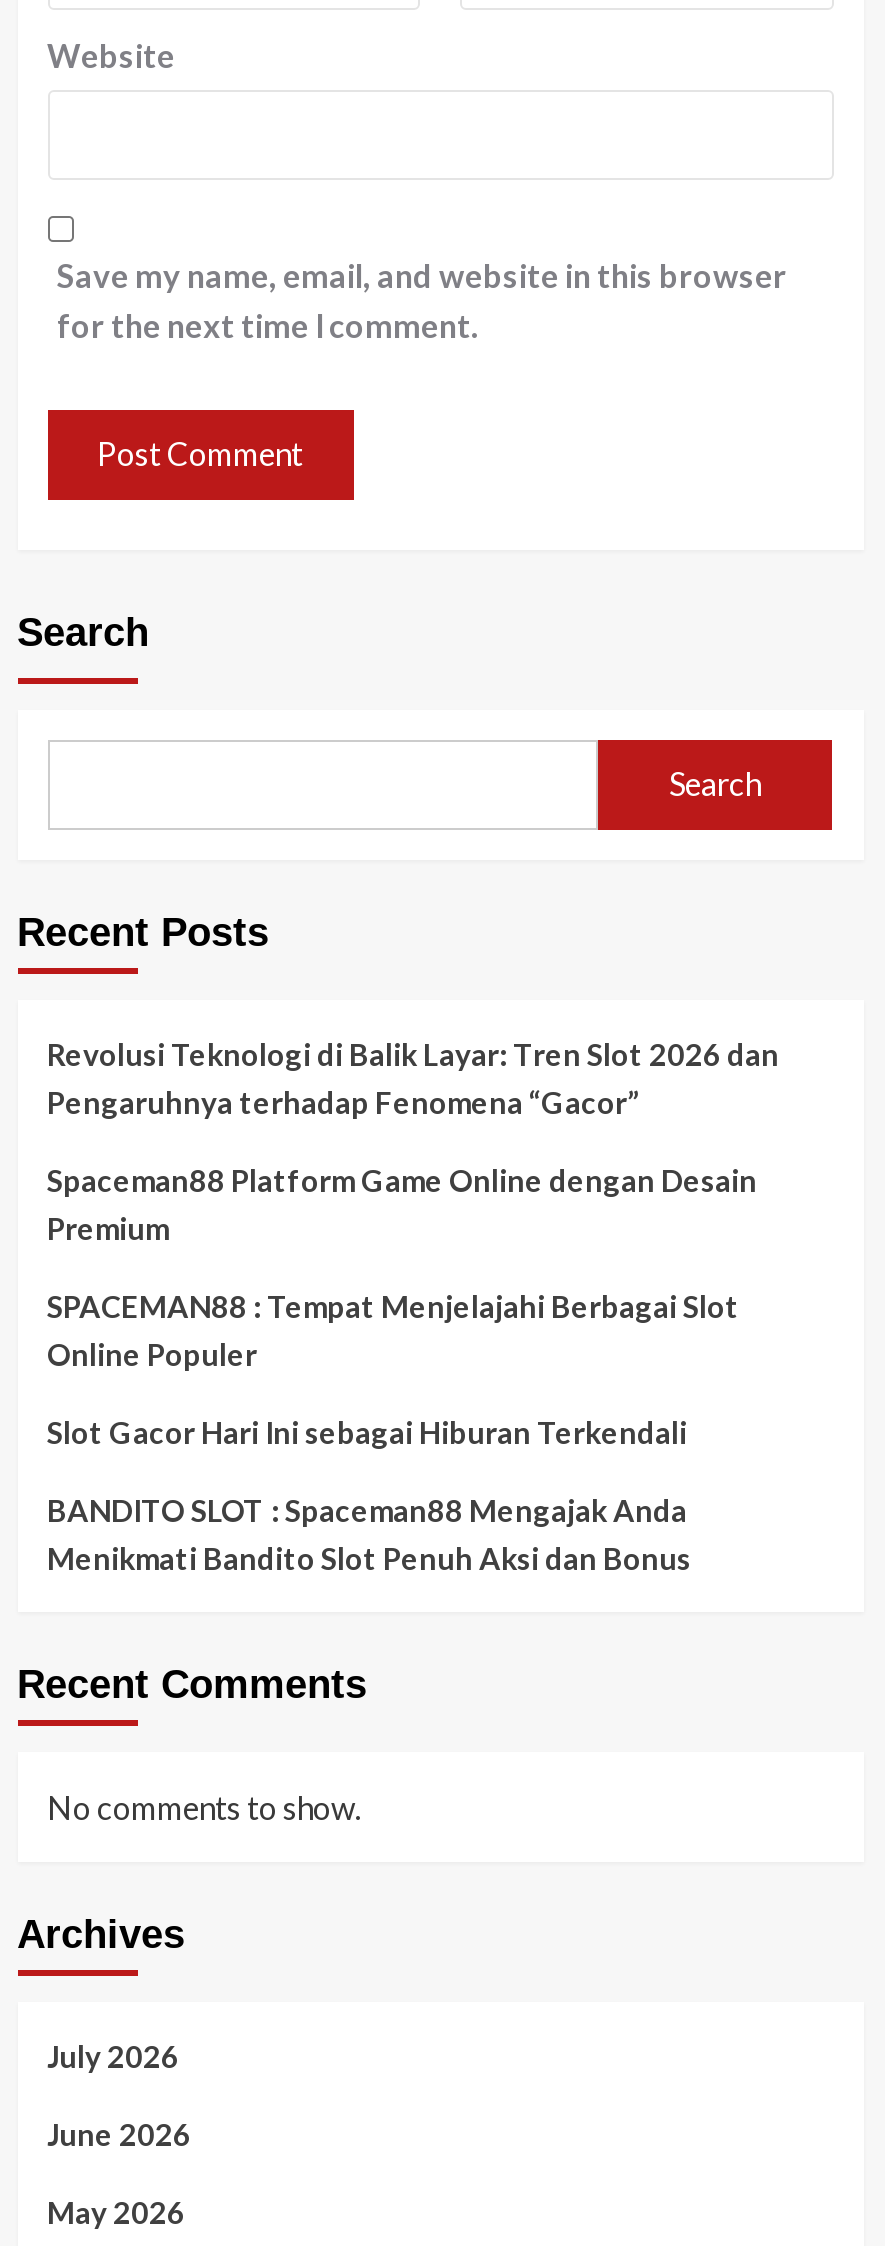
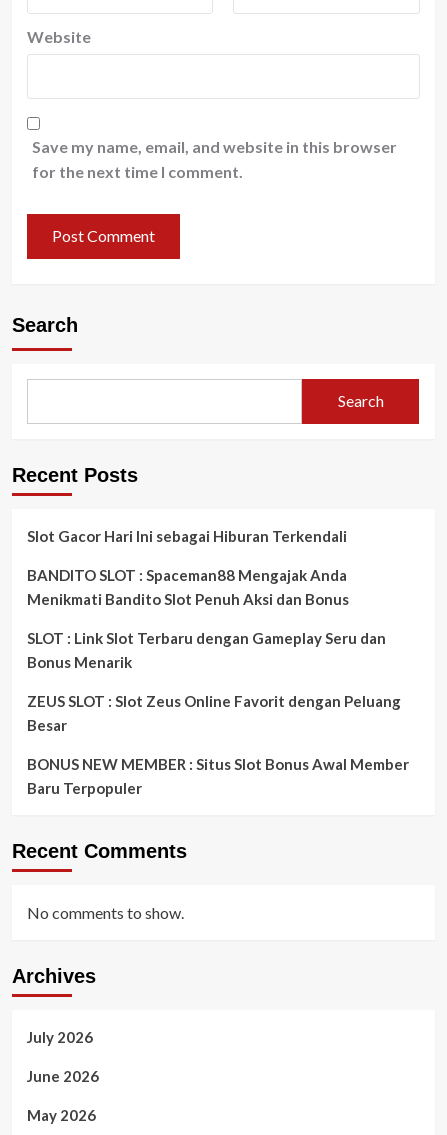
[47,1036,779,1372] Revolusi Teknologi di Balik Layar: Tren Slot 2026 dan | Pengaruhnya terhadap Fenomena “Gacor” | Spaceman88 Platform Game Online dengan Desain | Premium | SPACEMAN88 : Tempat Menjelajahi Berbagai Slot | Online Populer -> none
moved [47,1414,691,1576] -> [26,527,348,608]: Slot Gacor Hari Ini sebagai Hiburan Terkendali | BANDITO SLOT : Spaceman88 Mengajak Anda | Menikmati Bandito Slot Penuh Aksi dan Bonus
none -> [26,629,408,797] SLOT : Link Slot Terbaru dengan Gameplay Seru dan | Bonus Menarik | ZEUS SLOT : Slot Zeus Online Favorit dengan Peluang | Besar | BONUS NEW MEMBER : Situs Slot Bonus Awal Member | Baru Terpopuler

